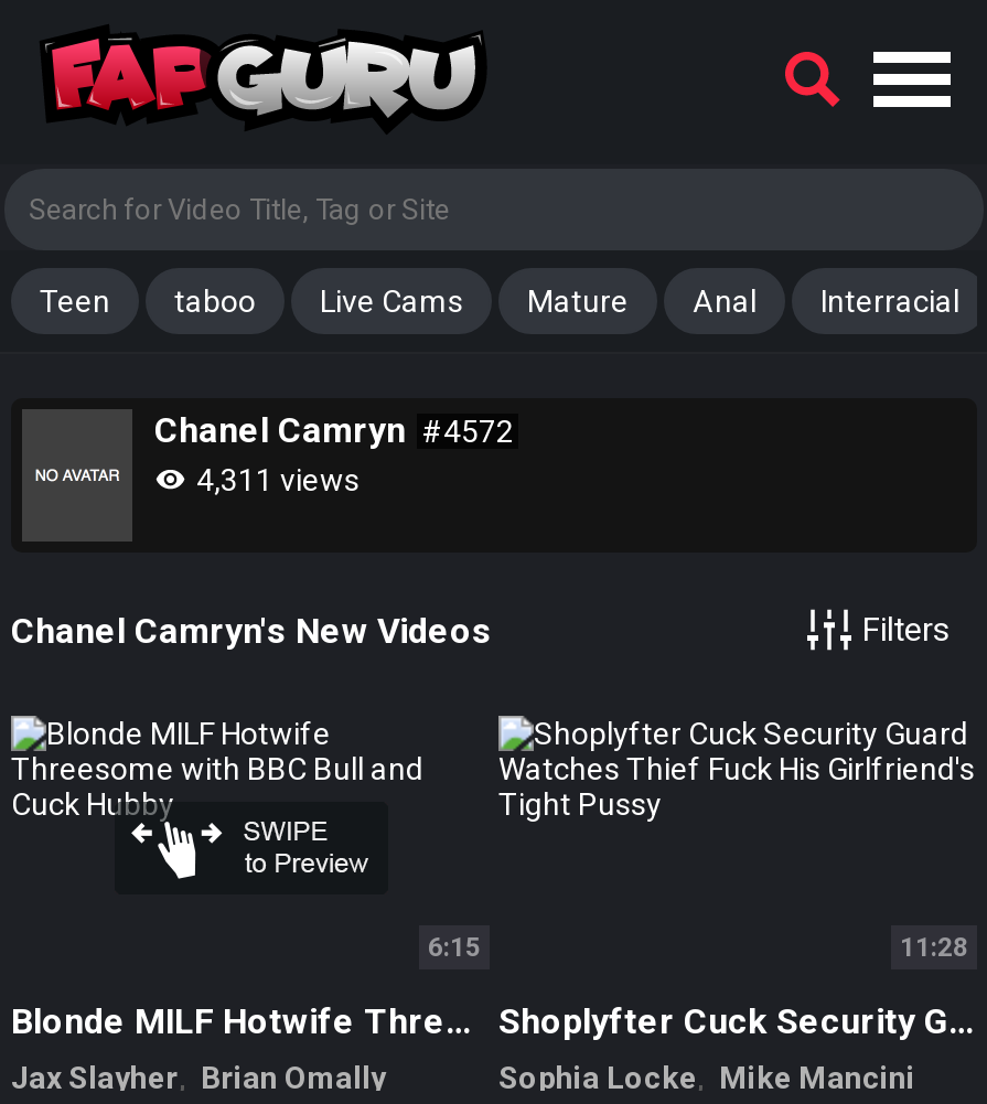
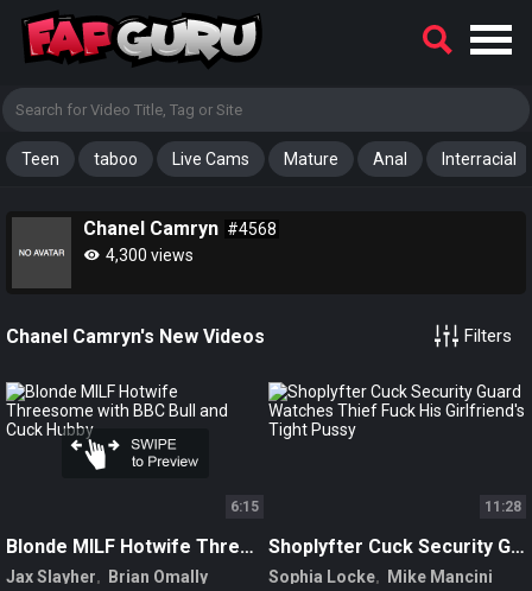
[154,409,514,451] Chanel Camryn #4572 -> [83,217,277,240] Chanel Camryn #4568
[196,462,360,497] 4,311 views -> [106,246,194,265] 4,300 views

